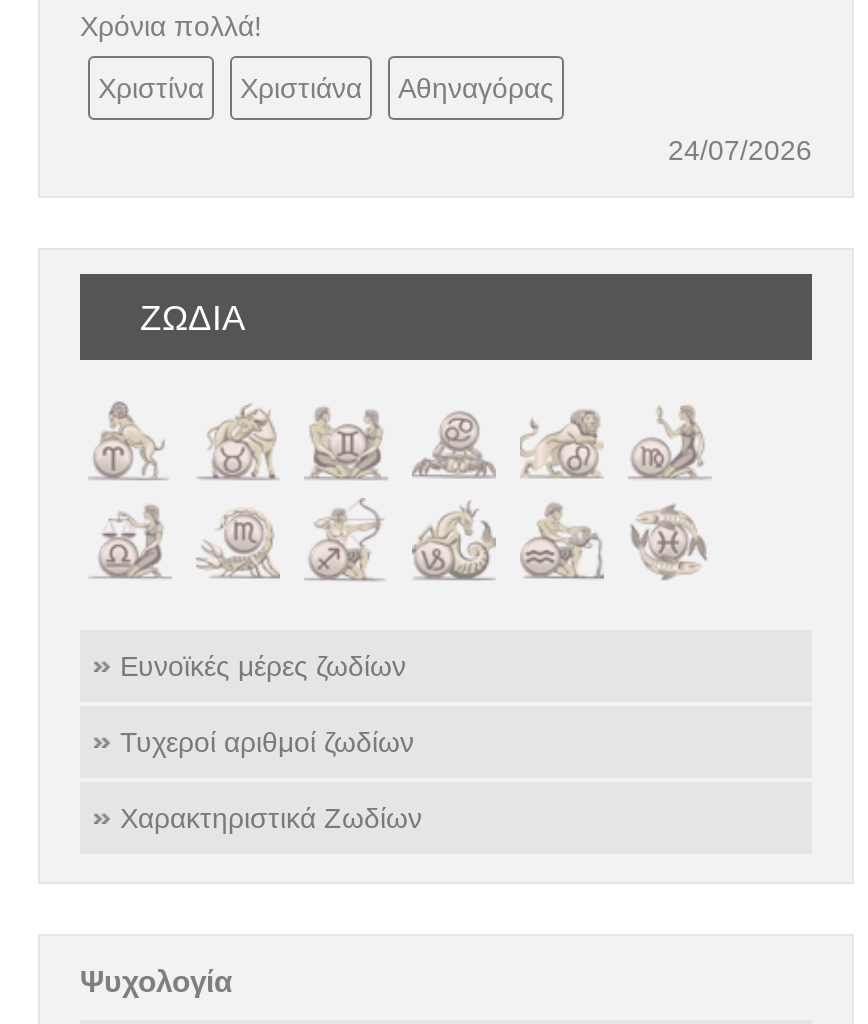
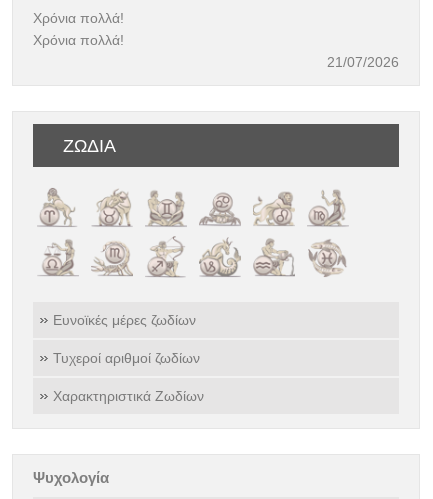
[98,72,812,166] Χριστίνα | Χριστιάνα | Αθηναγόρας | 24/07/2026 -> [33,32,399,70] Χρόνια πολλά! | 21/07/2026

